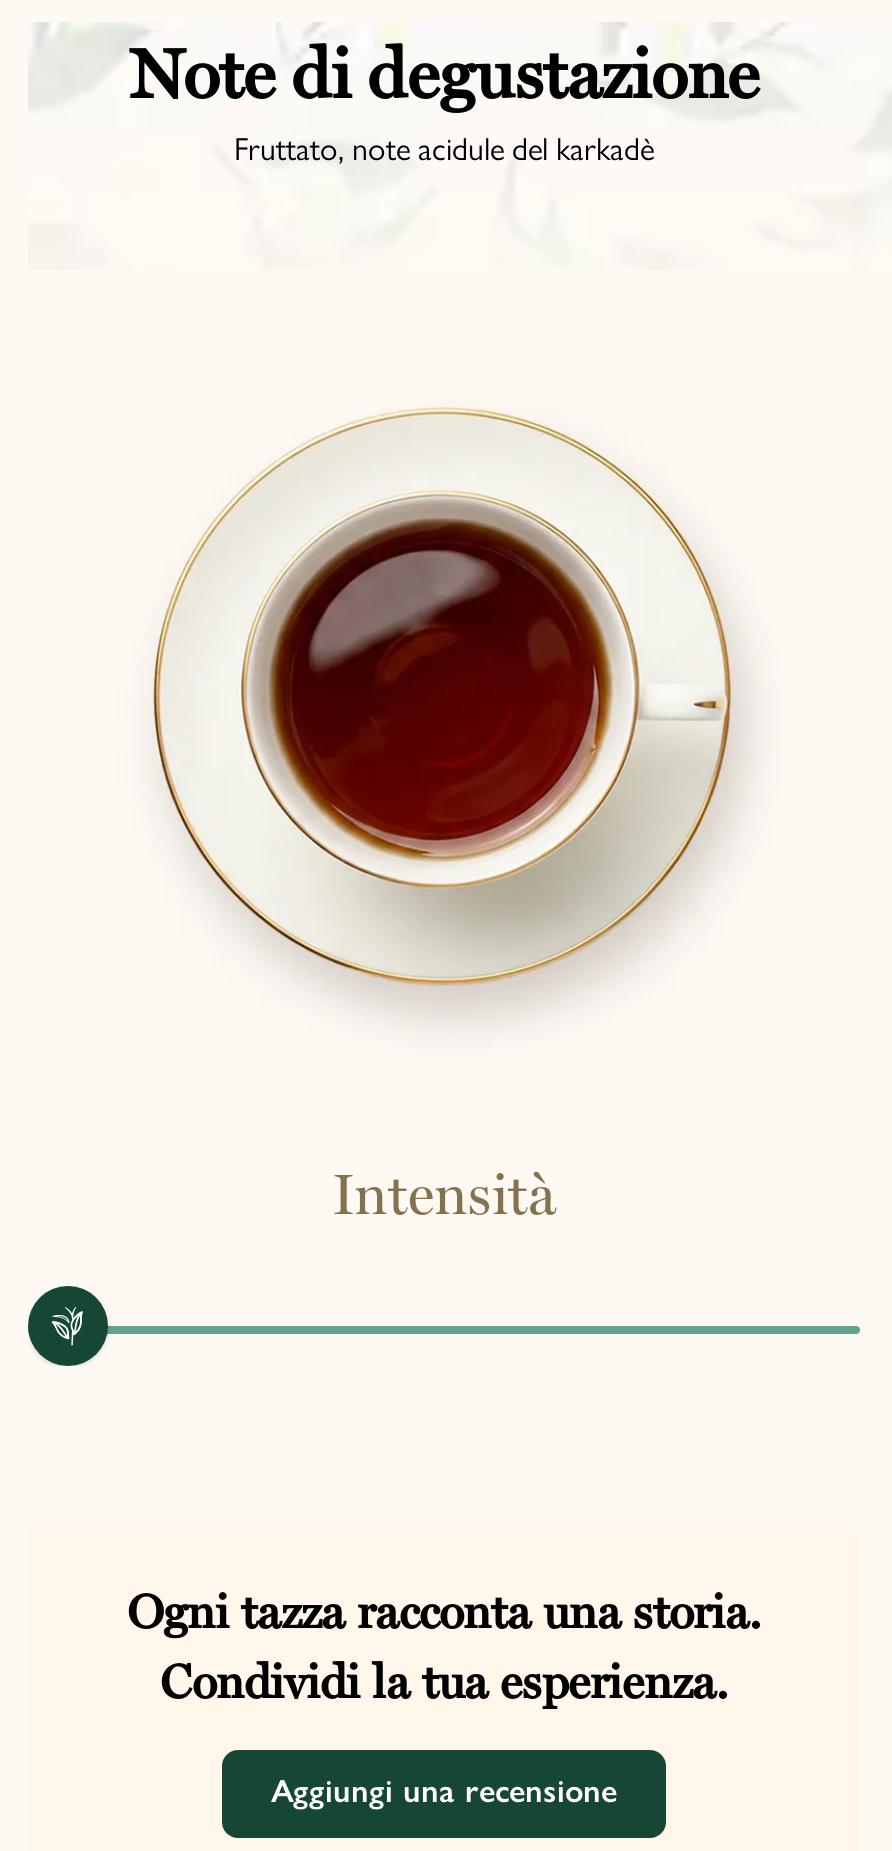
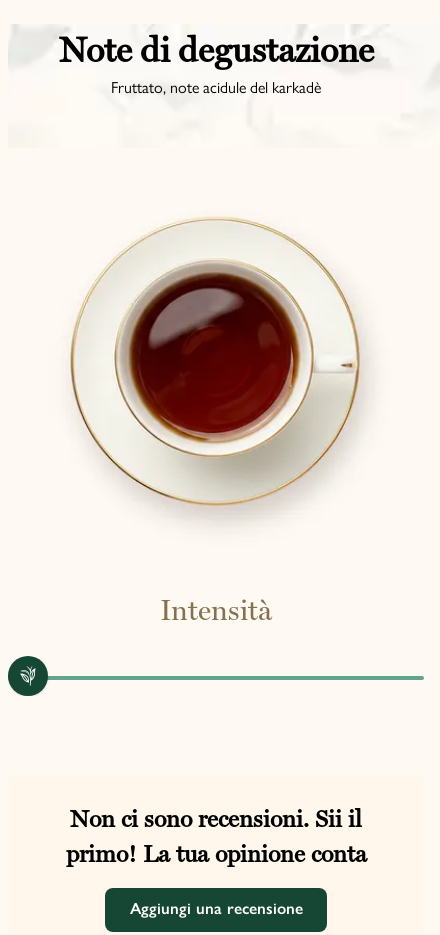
[127,1584,761,1710] Ogni tazza racconta una storia. | Condividi la tua esperienza. -> [65,805,366,868] Non ci sono recensioni. Sii il | primo! La tua opinione conta

